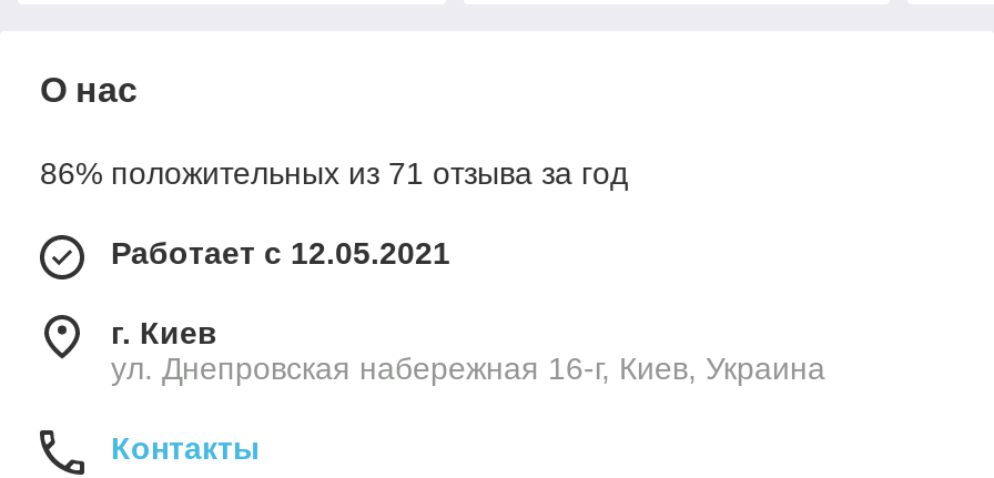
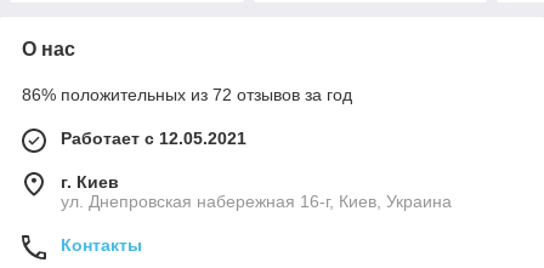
[40,155,628,190] 86% положительных из 71 отзыва за год -> [22,85,352,104] 86% положительных из 72 отзывов за год

